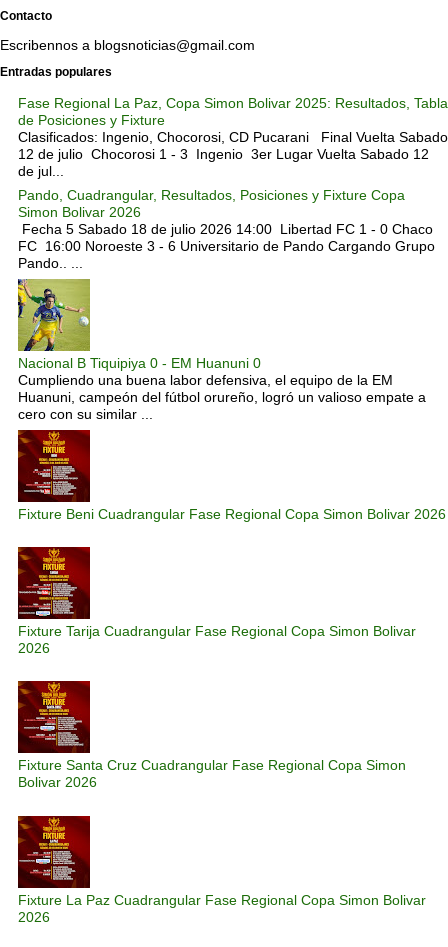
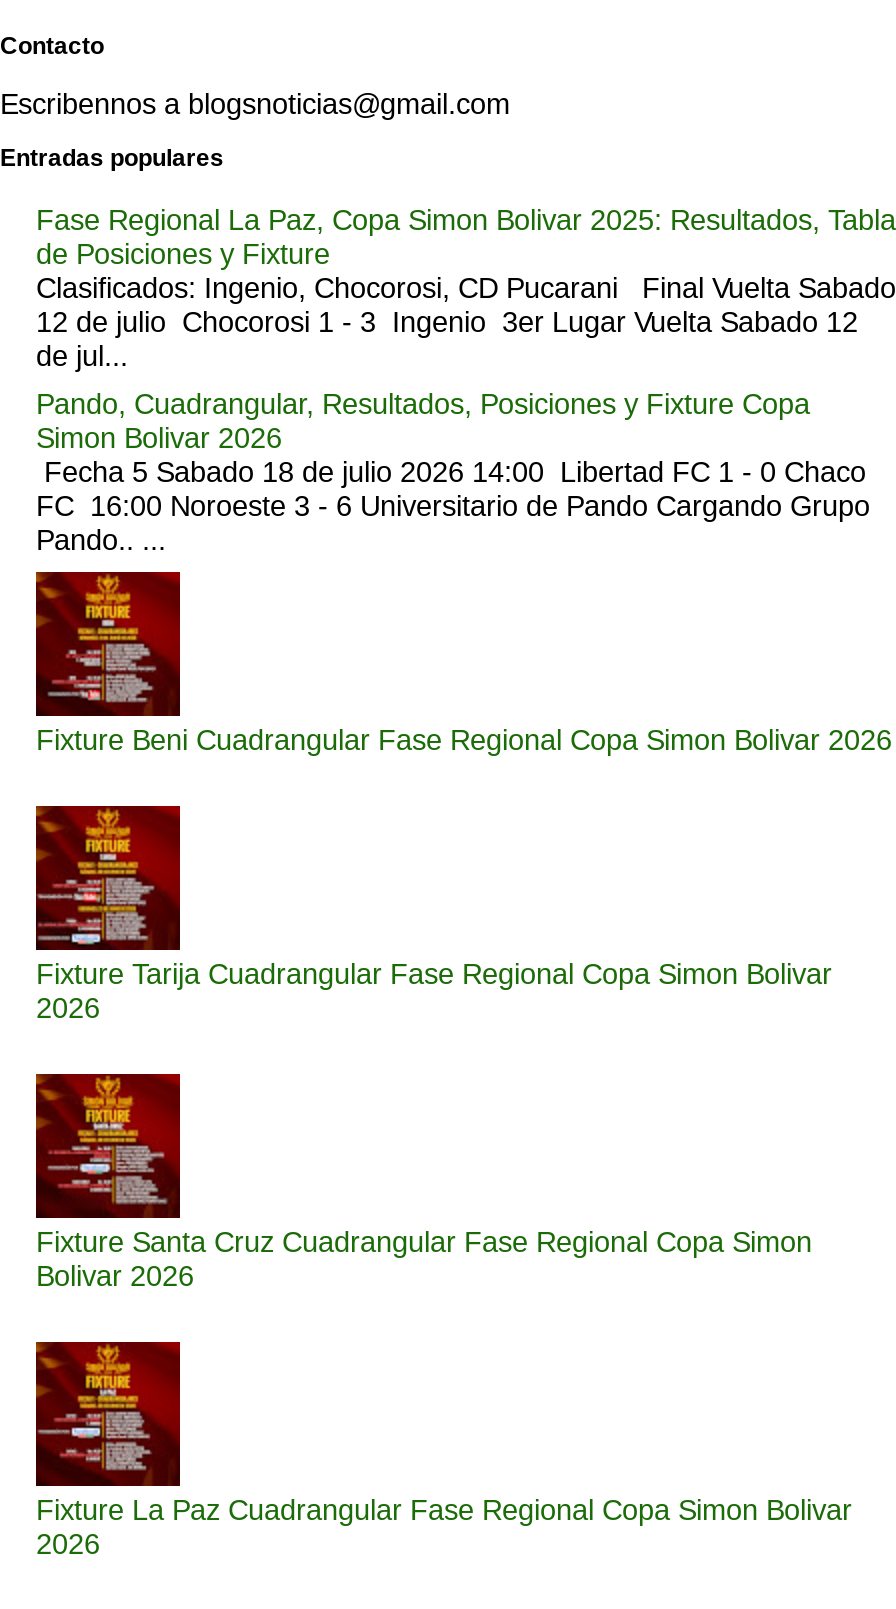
[17,278,426,422] [image] | Nacional B Tiquipiya 0 - EM Huanuni 0 | Cumpliendo una buena labor defensiva, el equipo de la EM | Huanuni, campeón del fútbol orureño, logró un valioso empate a | cero con su similar ... -> none

